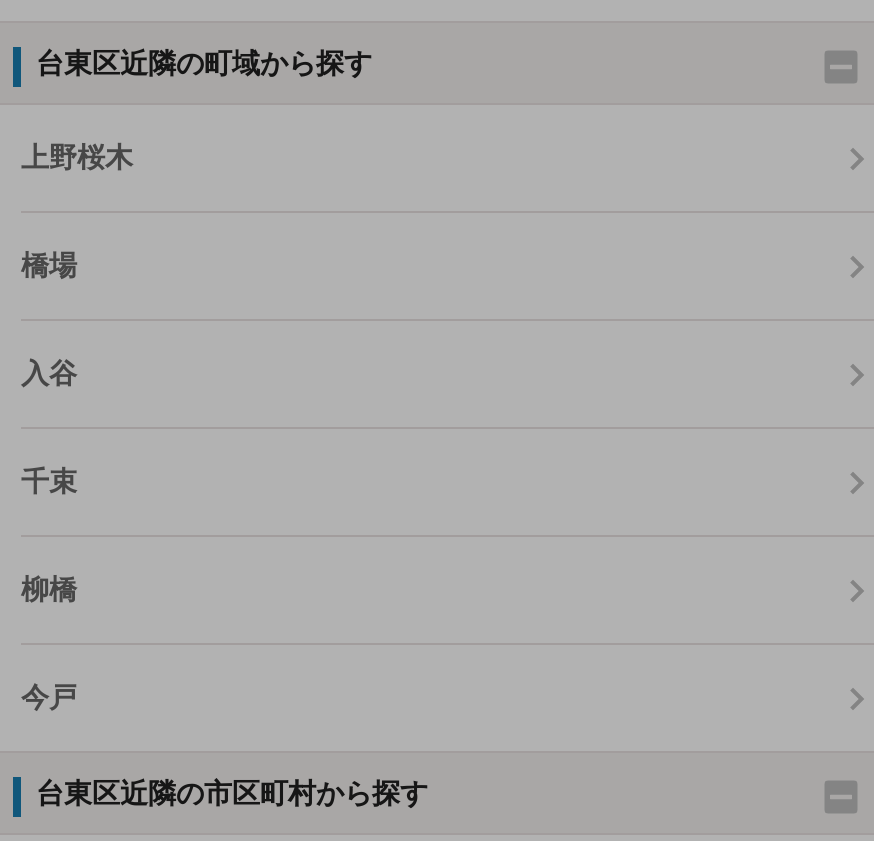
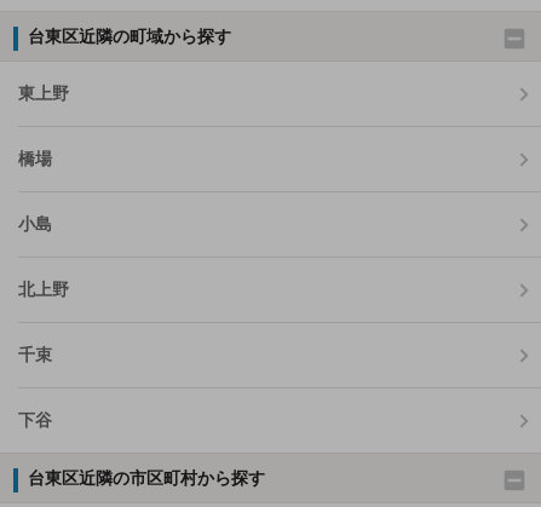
[21,142,133,174] 上野桜木 -> [18,84,69,103] 東上野
[21,358,77,390] 入谷 -> [18,215,69,299] 小島 | 北上野
moved [21,466,77,498] -> [18,345,52,365]: 千束
[21,574,77,714] 柳橋 | 今戸 -> [18,411,52,430] 下谷

